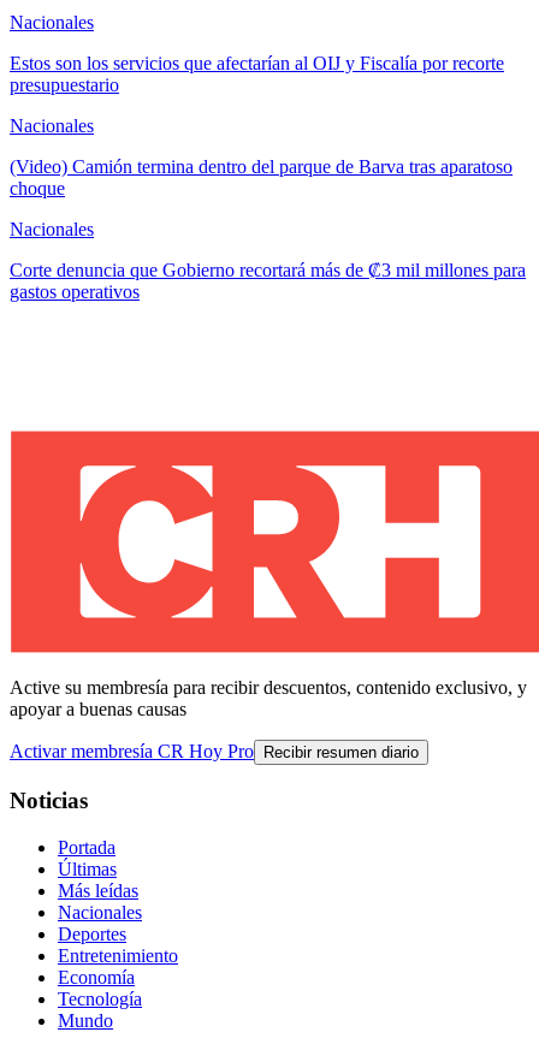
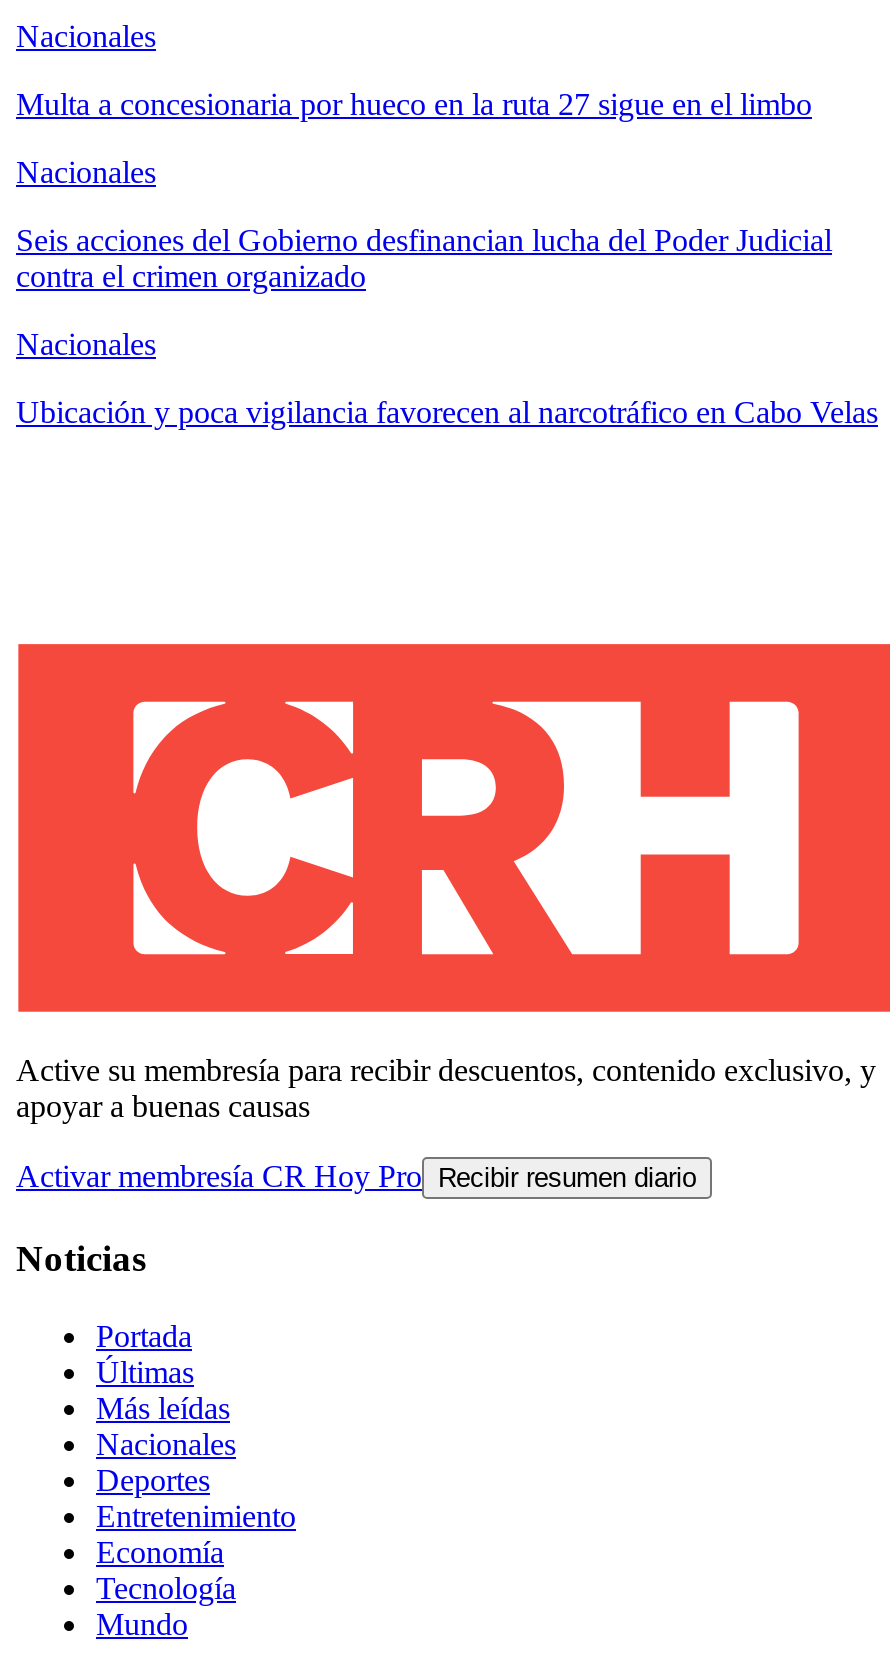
[10,53,504,95] Estos son los servicios que afectarían al OIJ y Fiscalía por recorte | presupuestario -> [16,87,812,121] Multa a concesionaria por hueco en la ruta 27 sigue en el limbo
[10,156,513,199] (Video) Camión termina dentro del parque de Barva tras aparatoso | choque -> [16,223,832,293] Seis acciones del Gobierno desfinancian lucha del Poder Judicial | contra el crimen organizado
[10,260,526,302] Corte denuncia que Gobierno recortará más de ₡3 mil millones para | gastos operativos -> [16,395,878,429] Ubicación y poca vigilancia favorecen al narcotráfico en Cabo Velas

